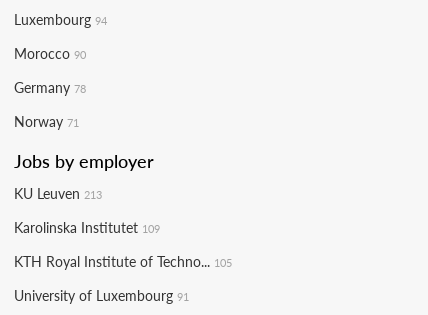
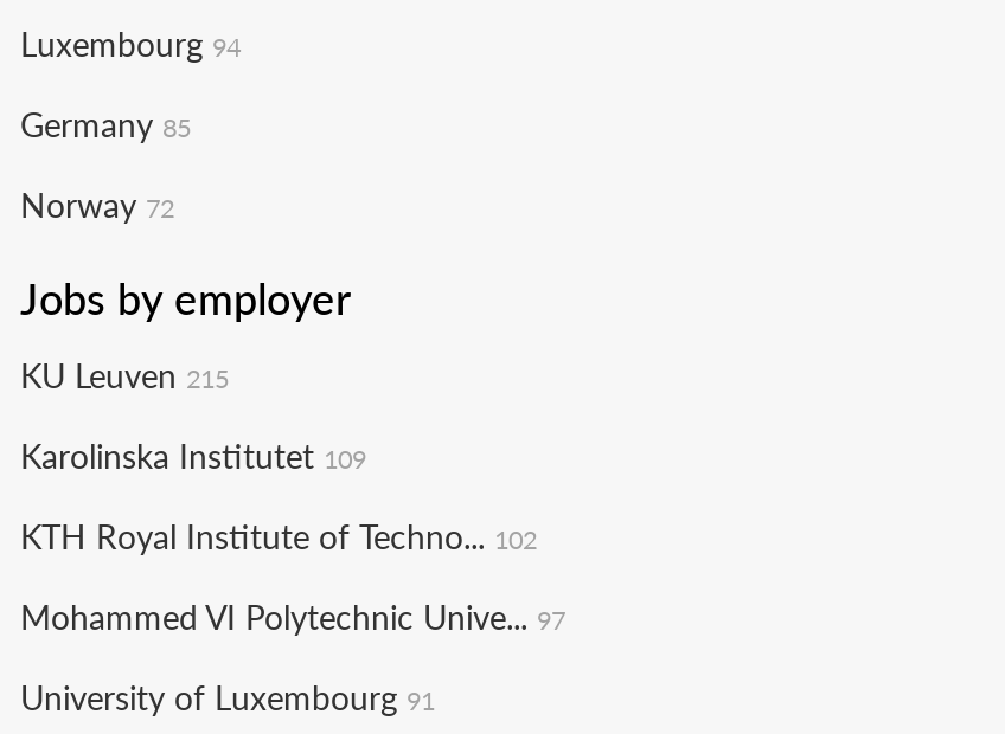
[14,43,86,131] Morocco 90 | Germany 78 | Norway 71 -> [20,99,191,227] Germany 85 | Norway 72
moved [14,148,154,173] -> [20,268,352,327]: Jobs by employer
[14,183,102,203] KU Leuven 213 -> [20,350,229,398] KU Leuven 215
moved [14,217,160,237] -> [20,431,366,478]: Karolinska Institutet 109
[14,251,232,271] KTH Royal Institute of Techno... 105 -> [20,511,565,639] KTH Royal Institute of Techno... 102 | Mohammed VI Polytechnic Unive... 97

